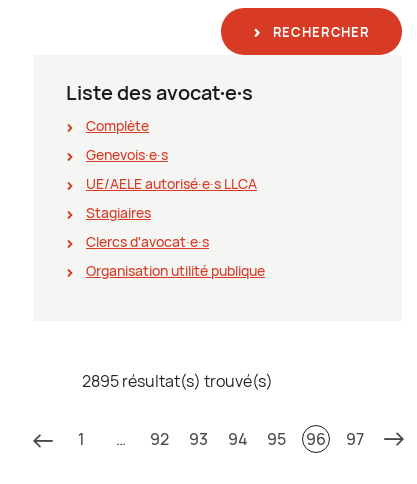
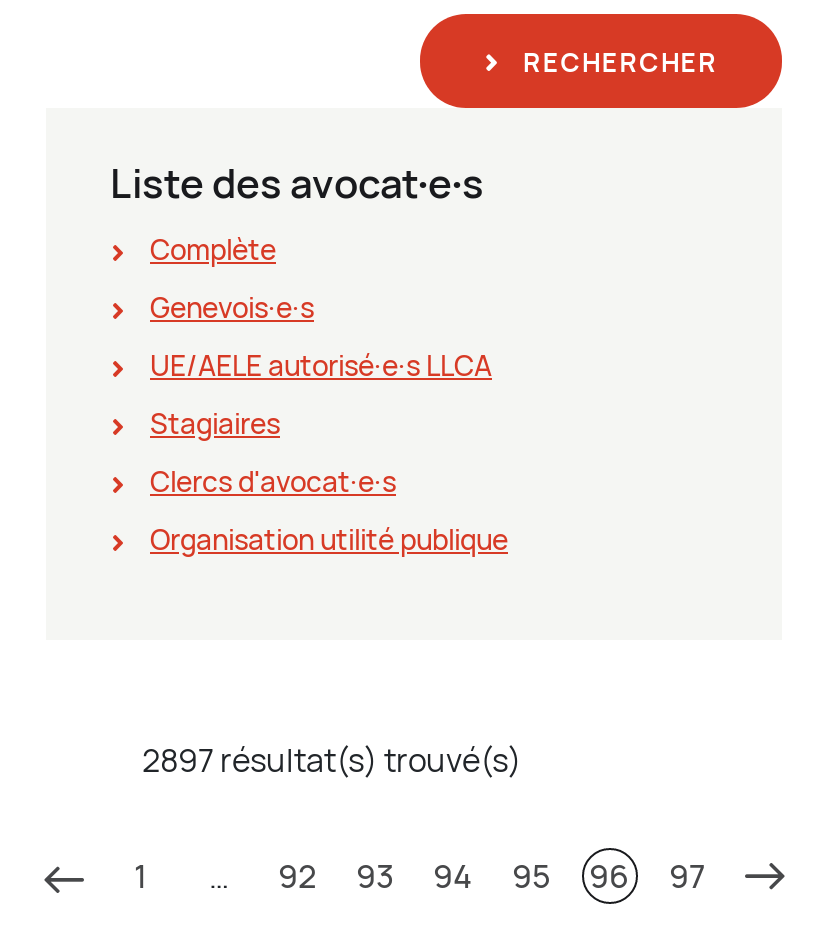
[82,370,273,392] 2895 résultat(s) trouvé(s) -> [142,738,522,782] 2897 résultat(s) trouvé(s)

